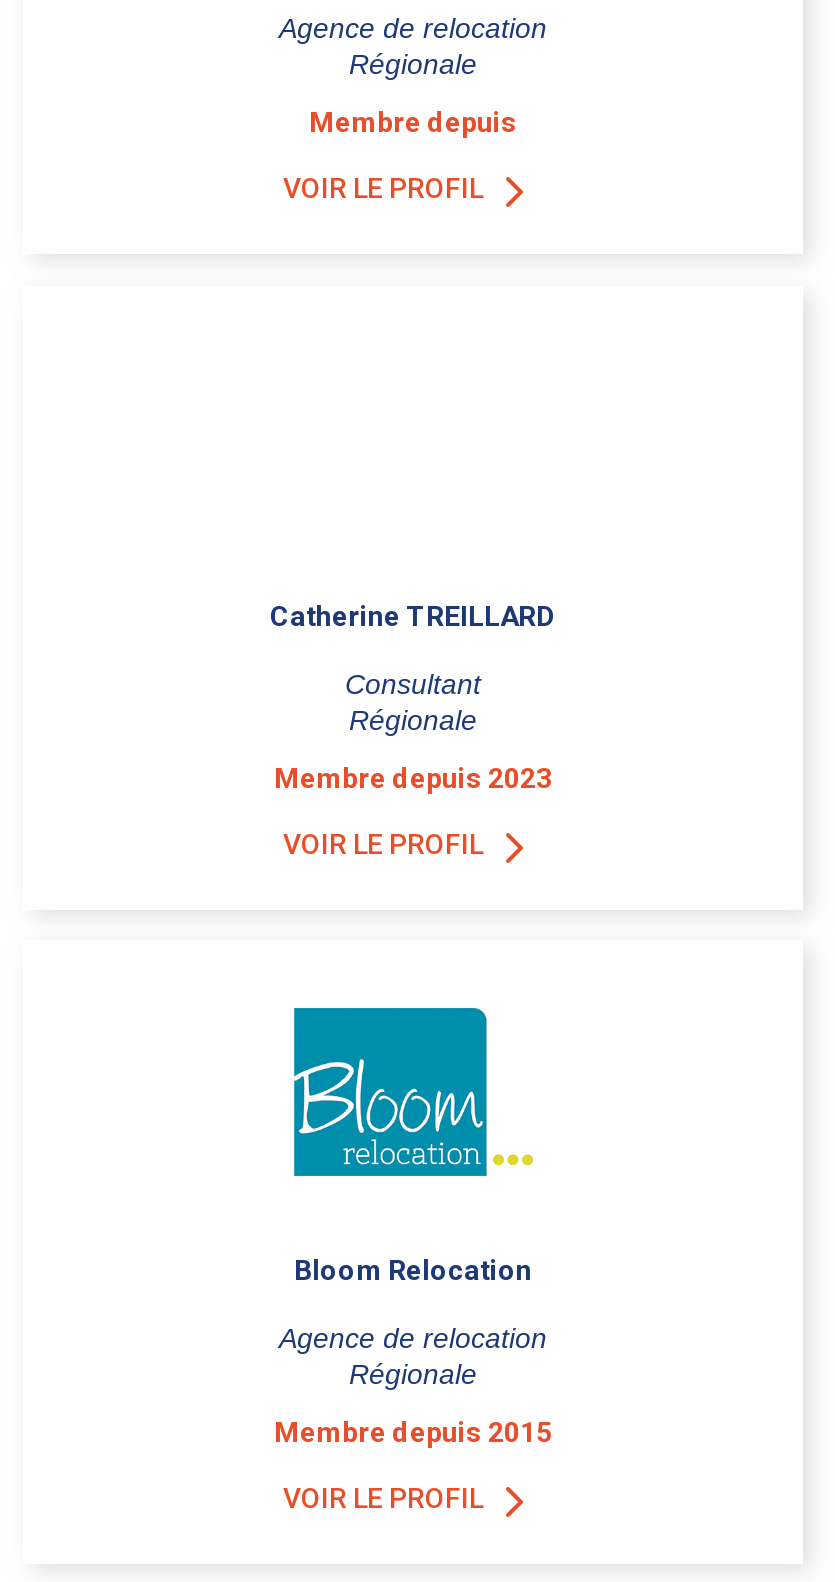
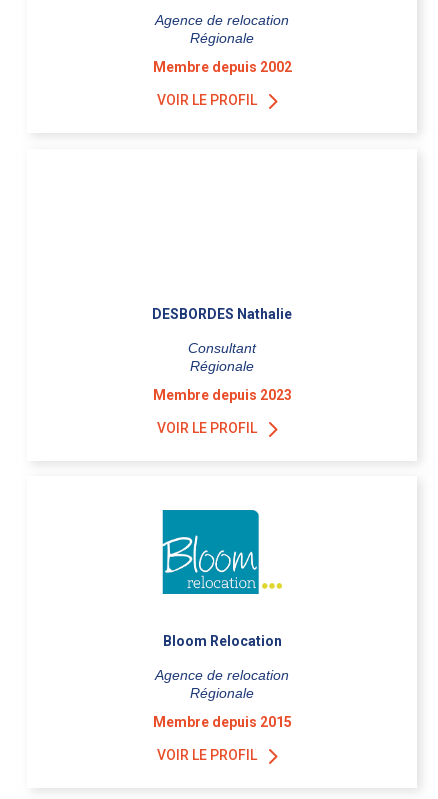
[309,107,517,139] Membre depuis -> [152,59,291,75] Membre depuis 2002
[270,600,556,632] Catherine TREILLARD -> [152,306,292,322] DESBORDES Nathalie

